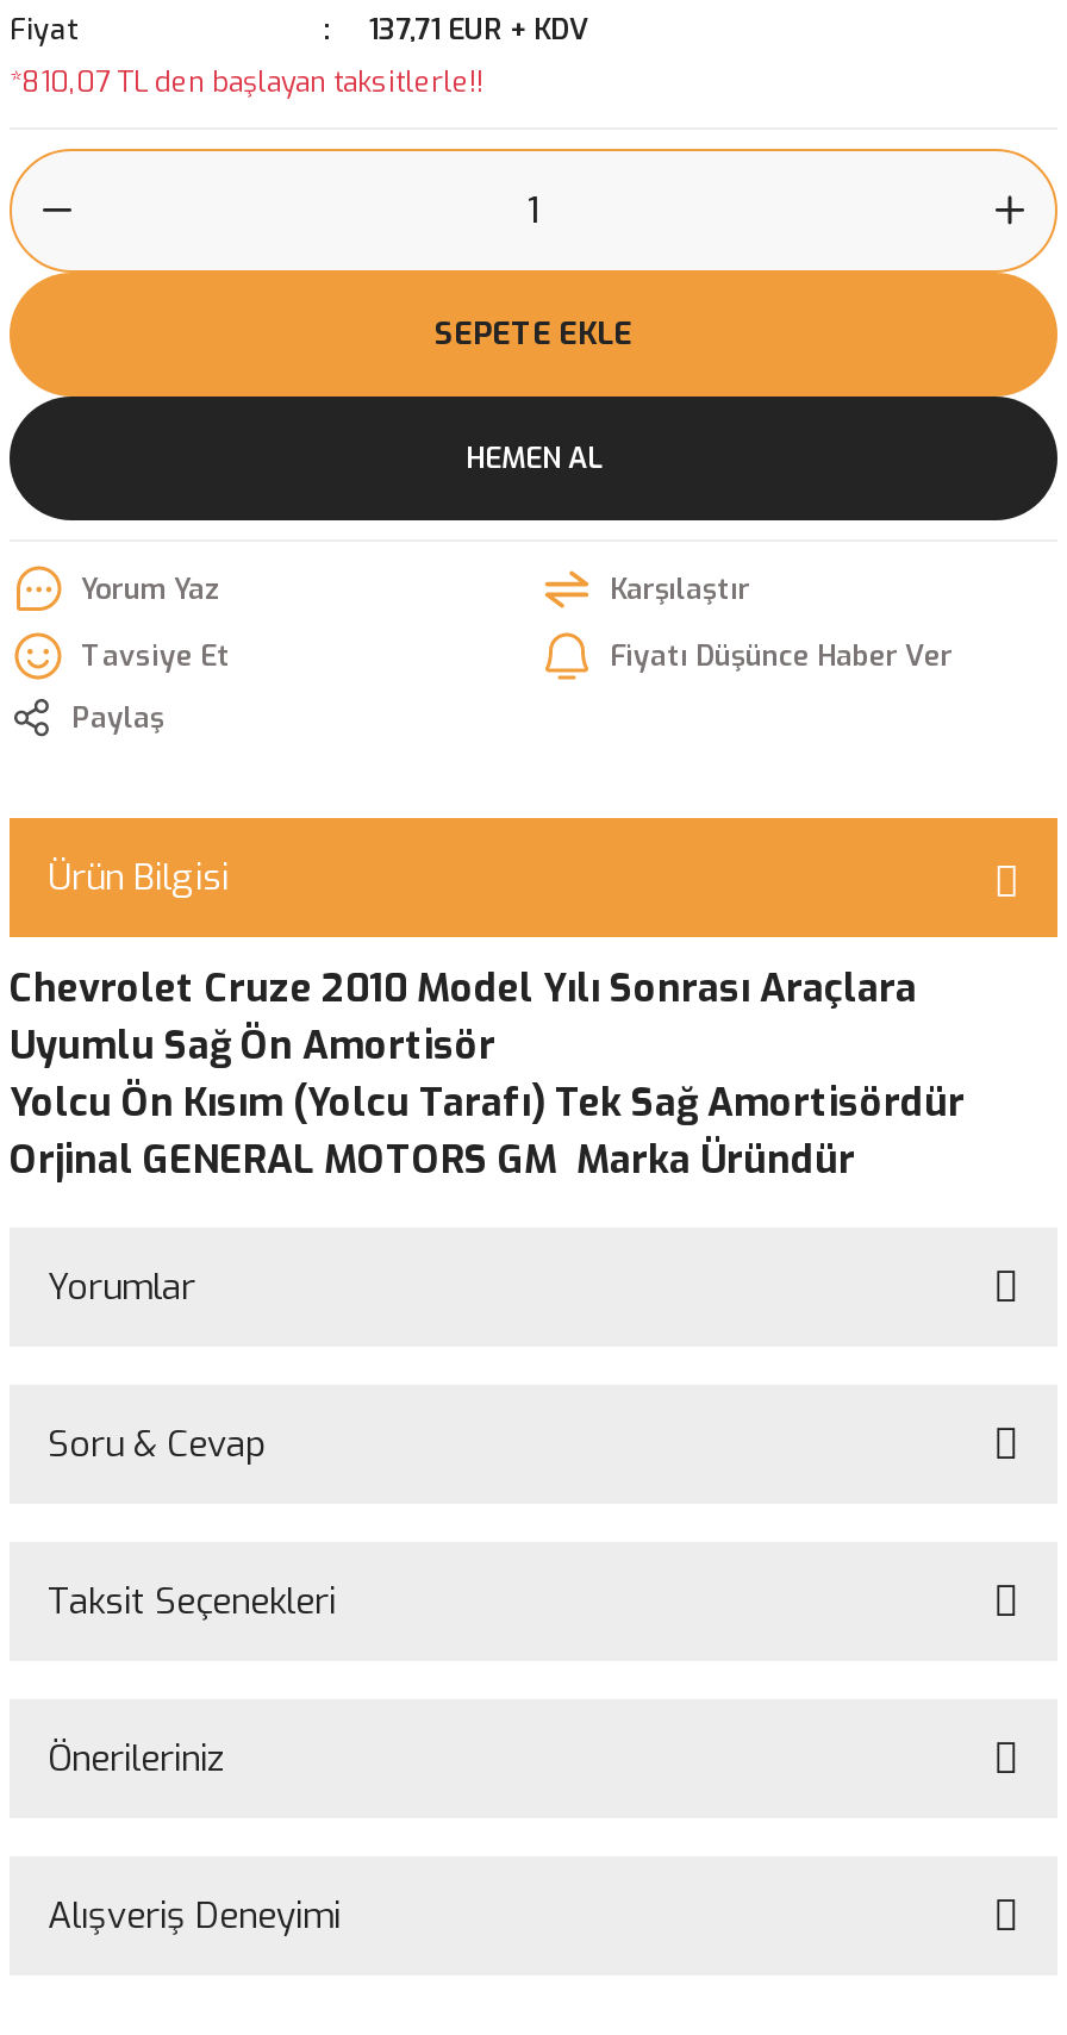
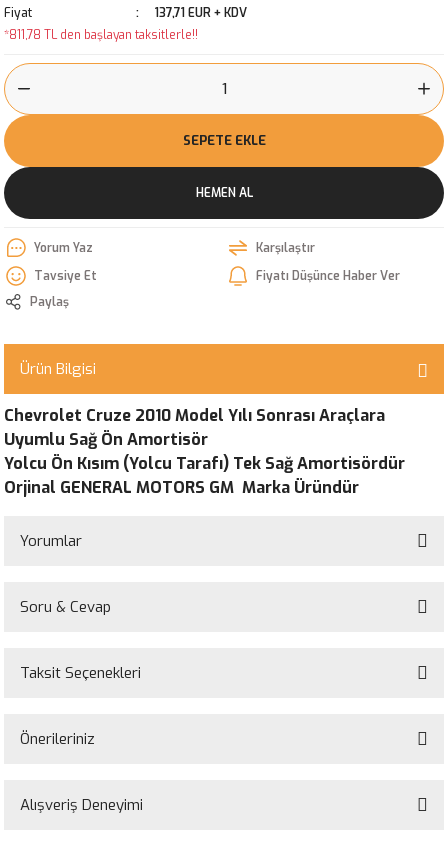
[10,63,483,101] *810,07 TL den başlayan taksitlerle!! -> [4,27,198,43] *811,78 TL den başlayan taksitlerle!!

